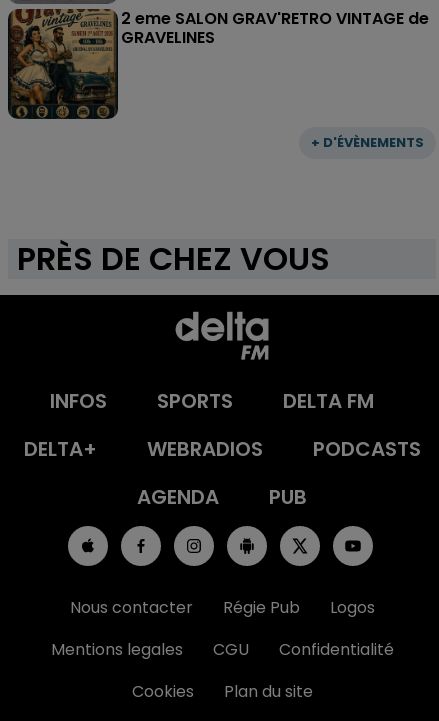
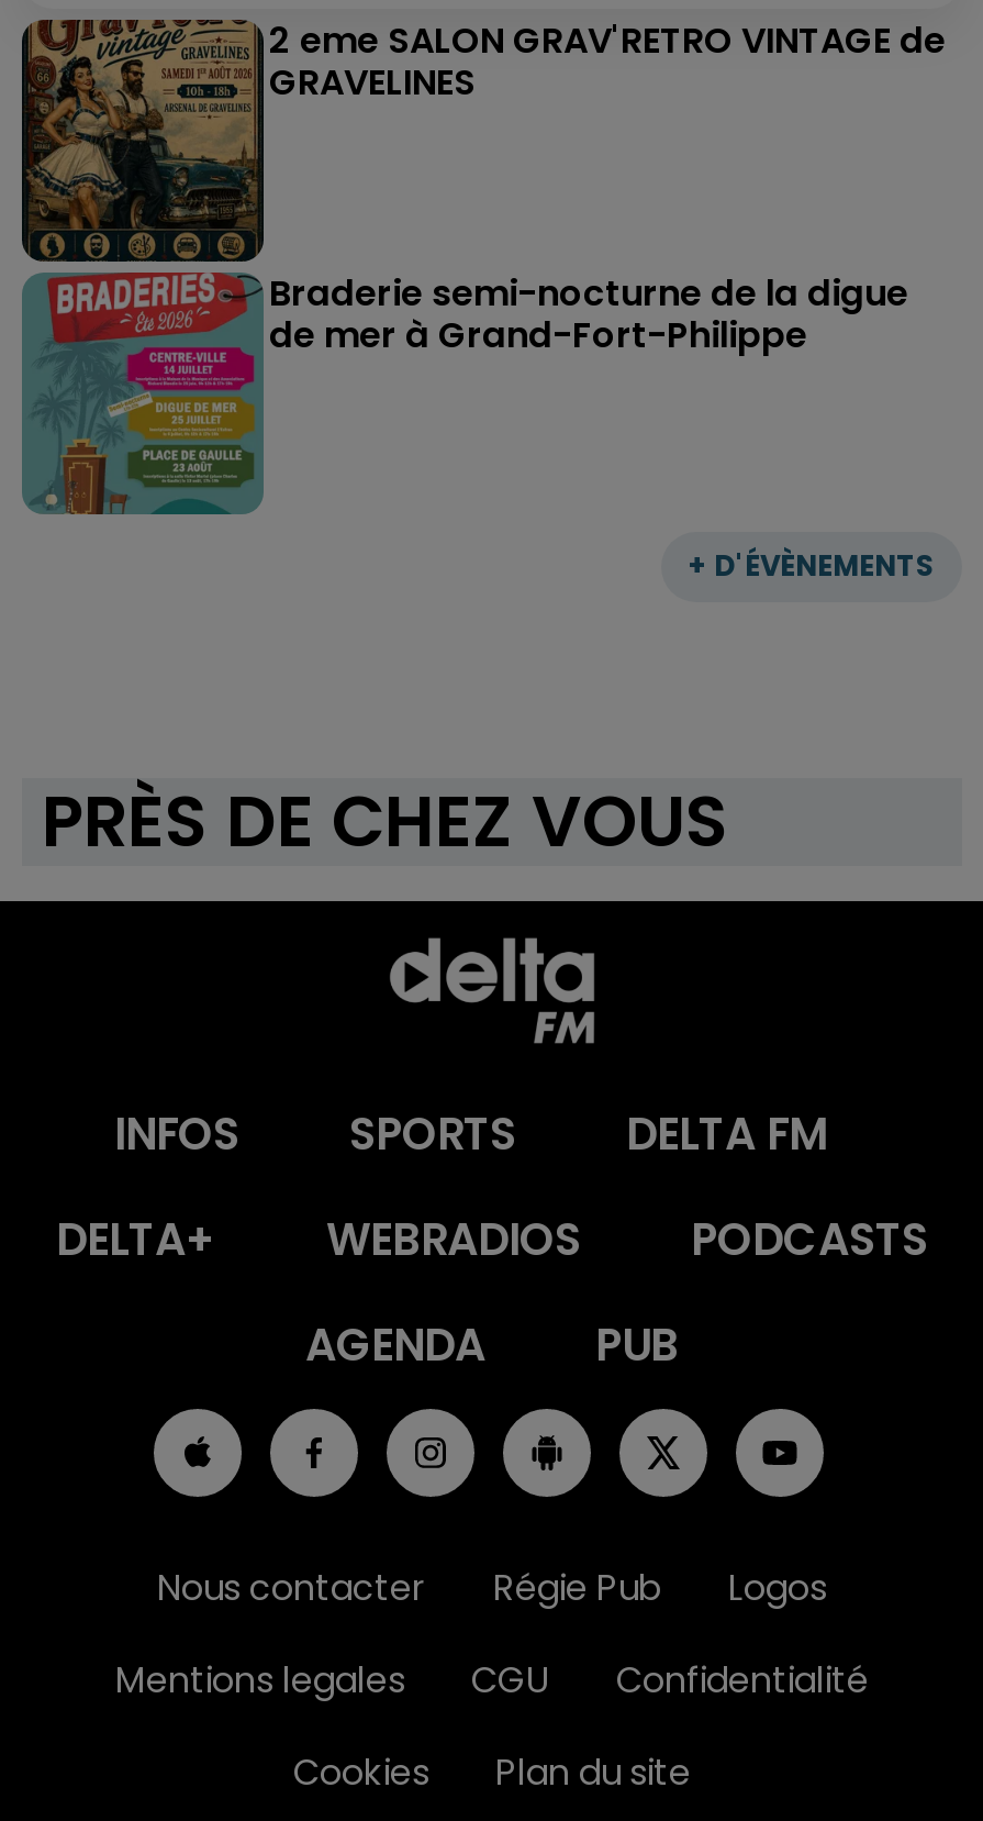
none -> [24,269,908,517] [image] | Braderie semi-nocturne de la digue | de mer à Grand-Fort-Philippe

